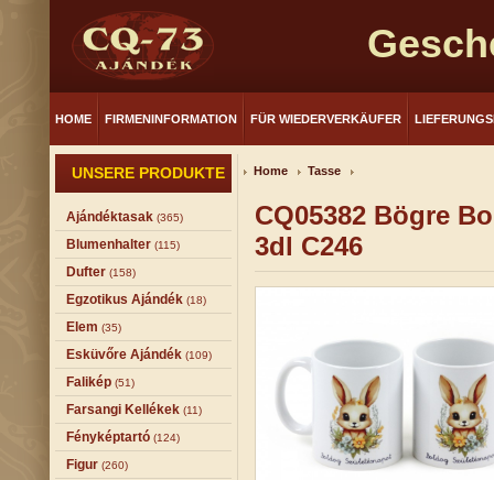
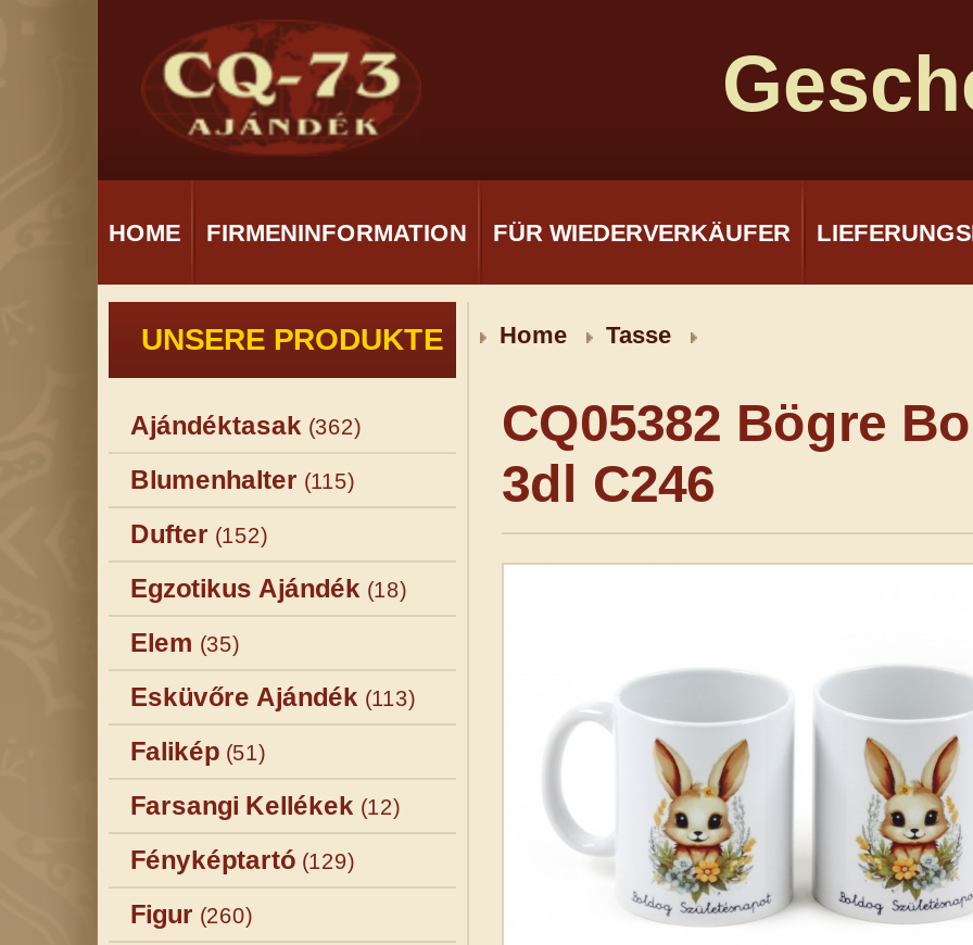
[66,209,183,225] Ajándéktasak (365) -> [130,411,361,441] Ajándéktasak (362)
[66,264,136,280] Dufter (158) -> [130,519,267,550] Dufter (152)
[66,347,212,362] Esküvőre Ajándék (109) -> [130,682,415,713] Esküvőre Ajándék (113)
[66,402,202,417] Farsangi Kellékek (11) -> [130,791,400,821] Farsangi Kellékek (12)
[66,429,180,445] Fényképtartó (124) -> [130,845,354,875] Fényképtartó (129)

